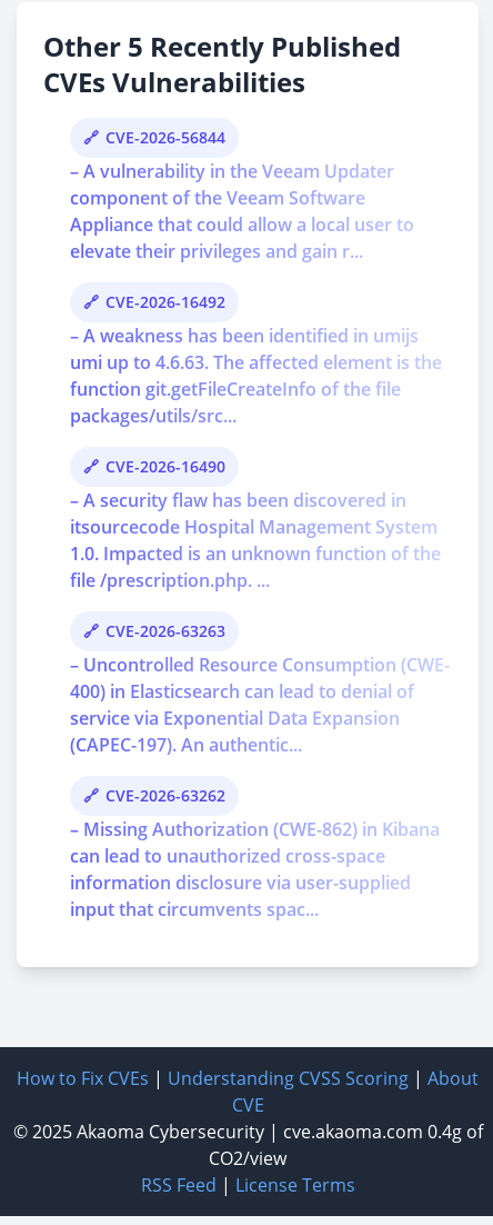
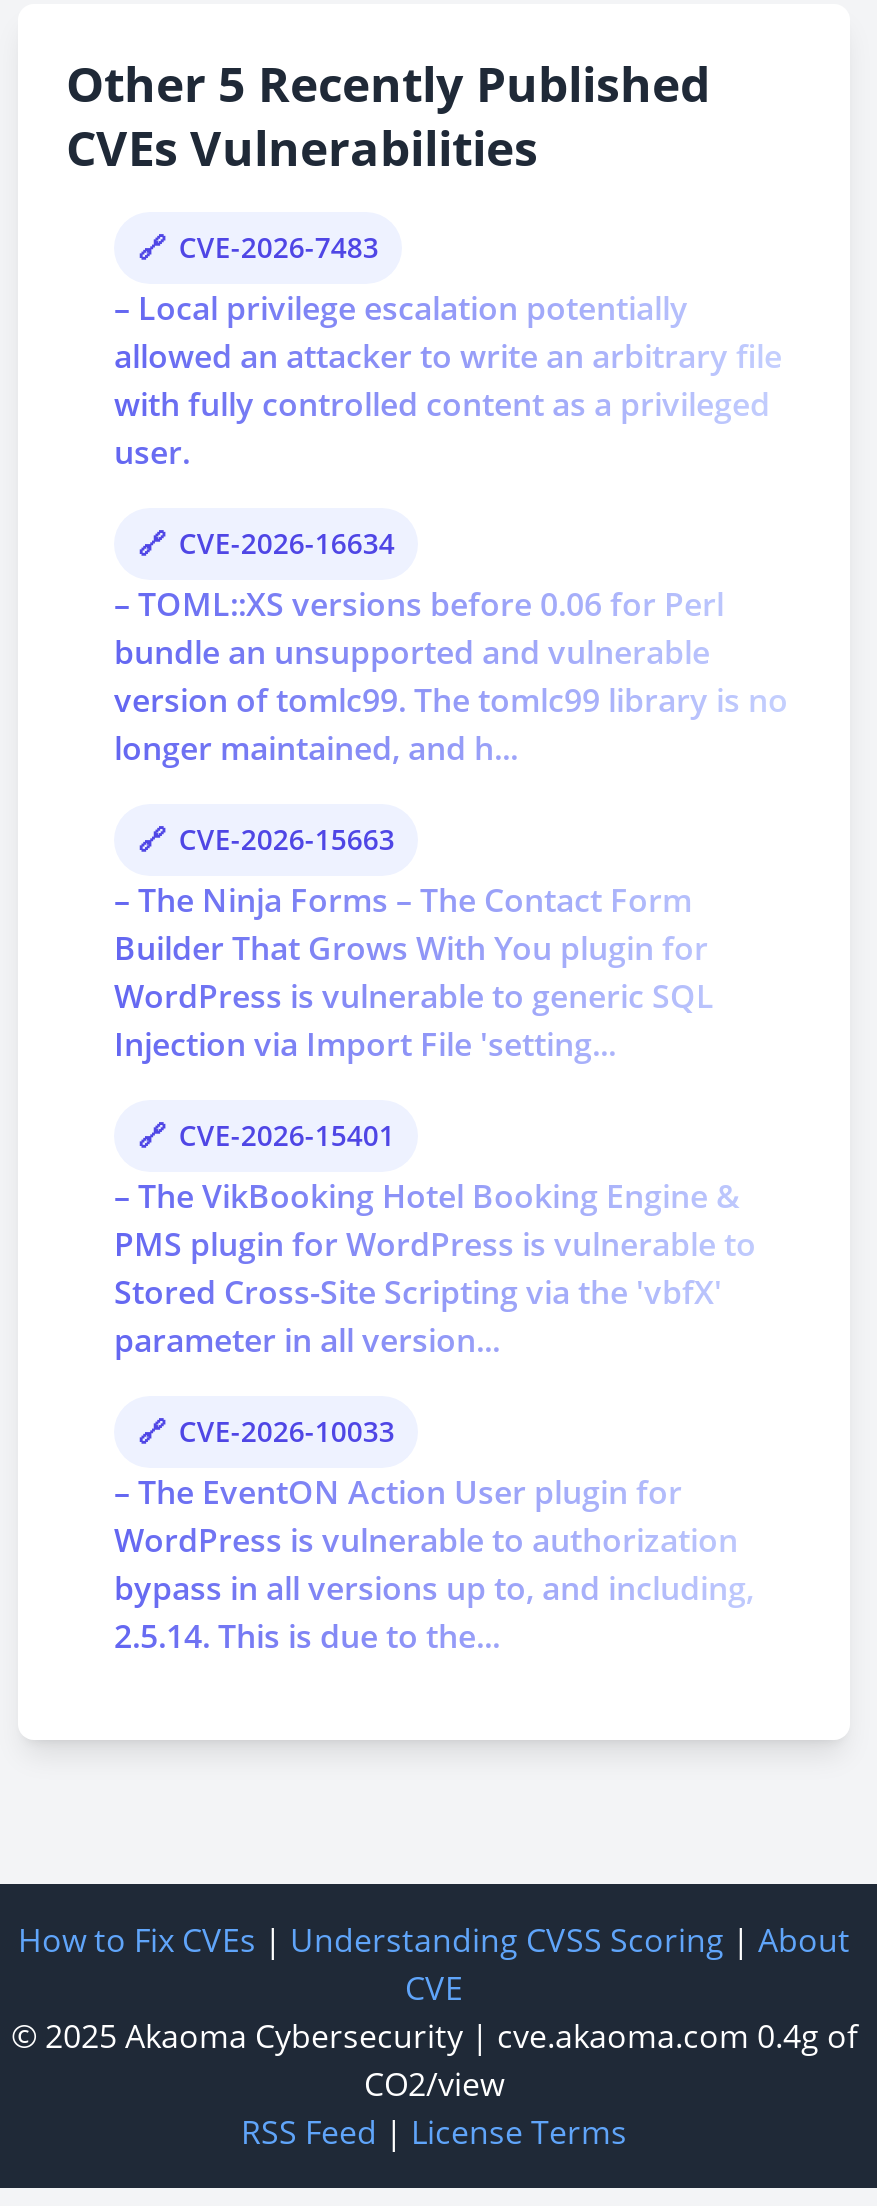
[106,127,226,148] CVE-2026-56844 -> [179,228,379,266] CVE-2026-7483
[70,159,414,263] – A vulnerability in the Veeam Updater | component of the Veeam Software | Appliance that could allow a local user to | elevate their privileges and gain r... -> [114,286,782,474] – Local privilege escalation potentially | allowed an attacker to write an arbitrary file | with fully controlled content as a privileged | user.
[106,291,226,312] CVE-2026-16492 -> [179,524,395,562] CVE-2026-16634
[70,323,442,428] – A weakness has been identified in umijs | umi up to 4.6.63. The affected element is the | function git.getFileCreateInfo of the file | packages/utils/src... -> [114,582,788,770] – TOML::XS versions before 0.06 for Perl | bundle an unsupported and vulnerable | version of tomlc99. The tomlc99 library is no | longer maintained, and h...
[106,456,226,477] CVE-2026-16490 -> [179,820,395,858] CVE-2026-15663
[70,488,441,592] – A security flaw has been discovered in | itsourcecode Hospital Management System | 1.0. Impacted is an unknown function of the | file /prescription.php. ... -> [114,878,714,1066] – The Ninja Forms – The Contact Form | Builder That Grows With You plugin for | WordPress is vulnerable to generic SQL | Injection via Import File 'setting...
[106,620,226,641] CVE-2026-63263 -> [179,1116,395,1154] CVE-2026-15401
[70,653,450,757] – Uncontrolled Resource Consumption (CWE- | 400) in Elasticsearch can lead to denial of | service via Exponential Data Expansion | (CAPEC-197). An authentic... -> [114,1174,756,1362] – The VikBooking Hotel Booking Engine & | PMS plugin for WordPress is vulnerable to | Stored Cross-Site Scripting via the 'vbfX' | parameter in all version...
[106,785,226,806] CVE-2026-63262 -> [179,1412,395,1450] CVE-2026-10033
[70,817,440,922] – Missing Authorization (CWE-862) in Kibana | can lead to unauthorized cross-space | information disclosure via user-supplied | input that circumvents spac... -> [114,1470,754,1658] – The EventON Action User plugin for | WordPress is vulnerable to authorization | bypass in all versions up to, and including, | 2.5.14. This is due to the...

